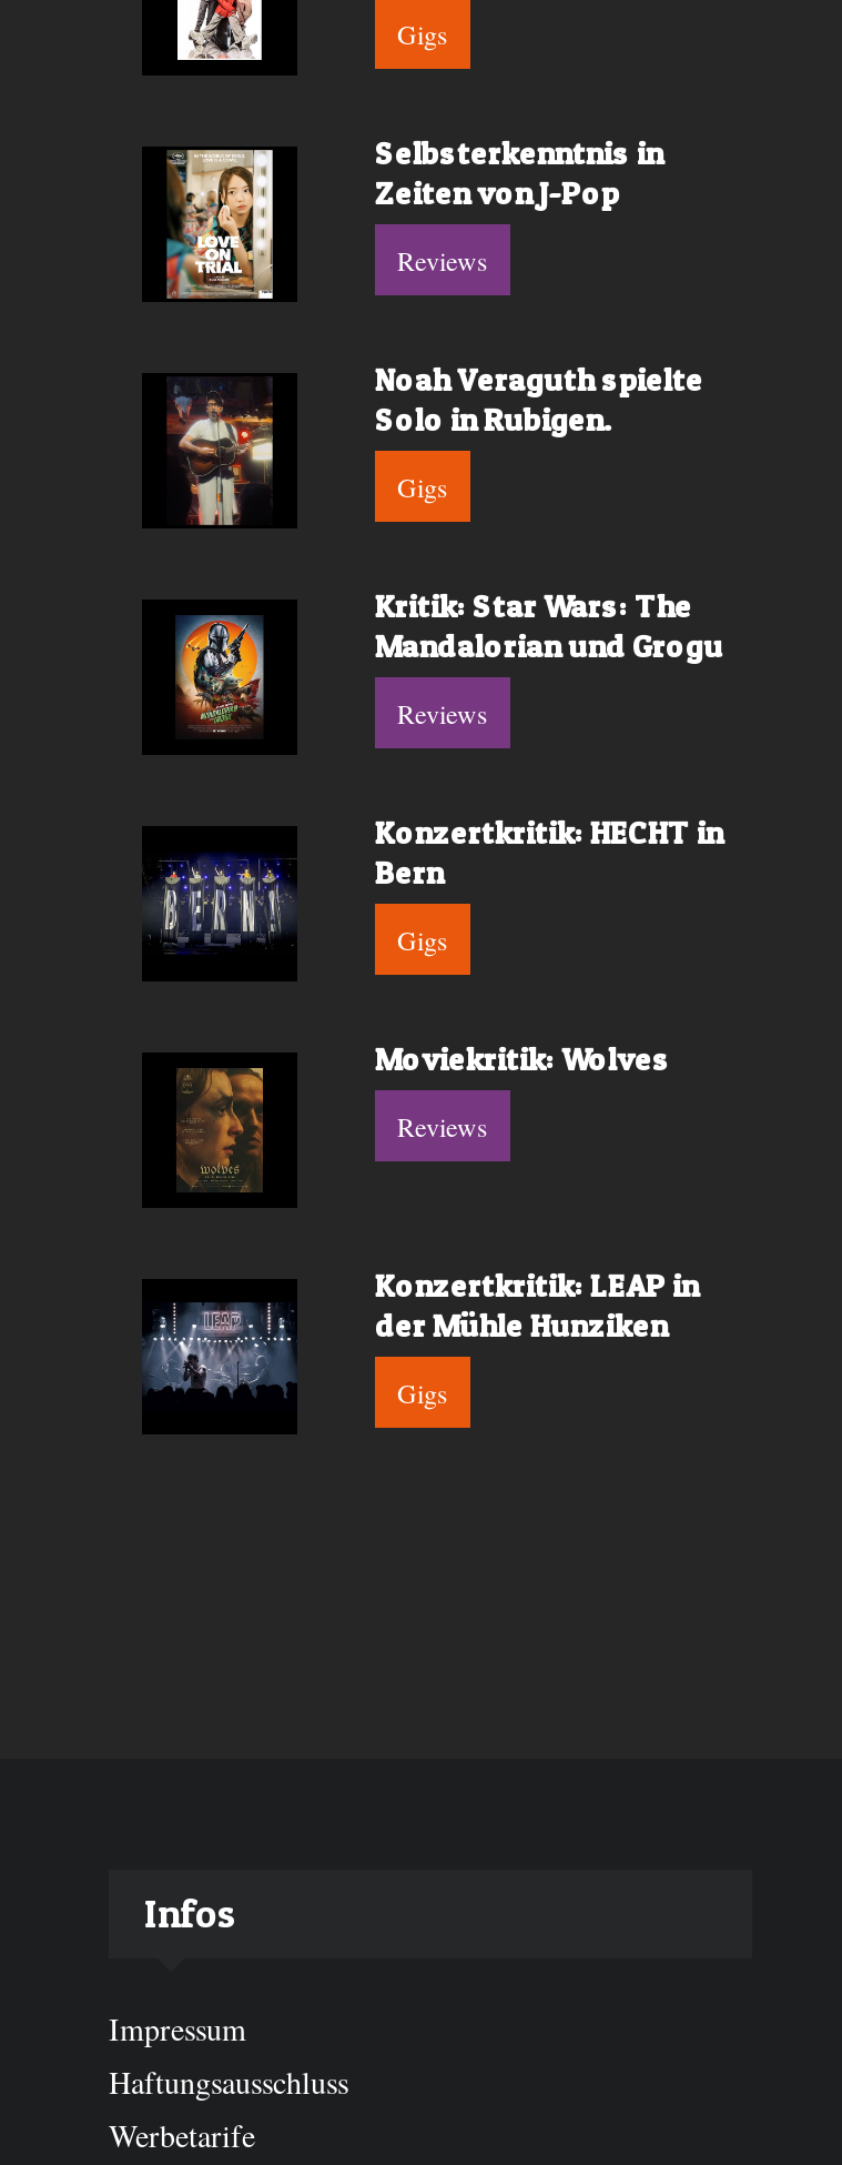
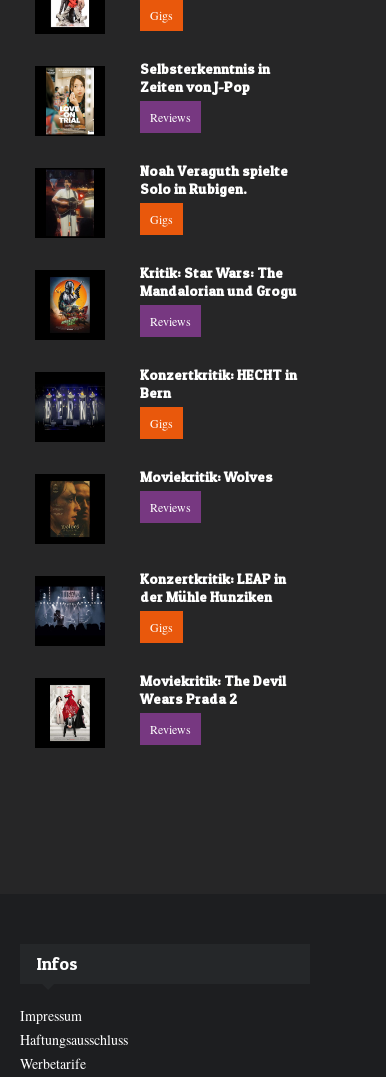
none -> [36,672,286,741] [image] | Moviekritik: The Devil | Wears Prada 2 | Reviews

